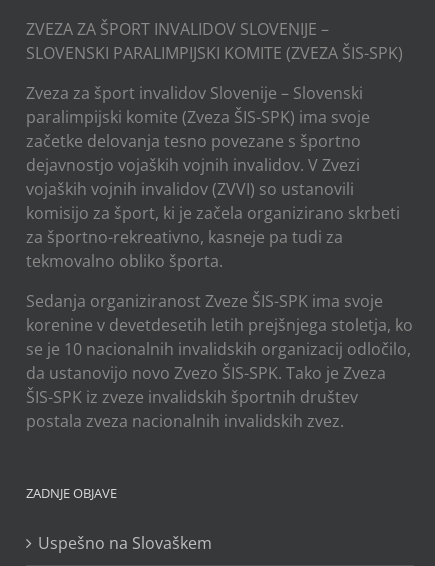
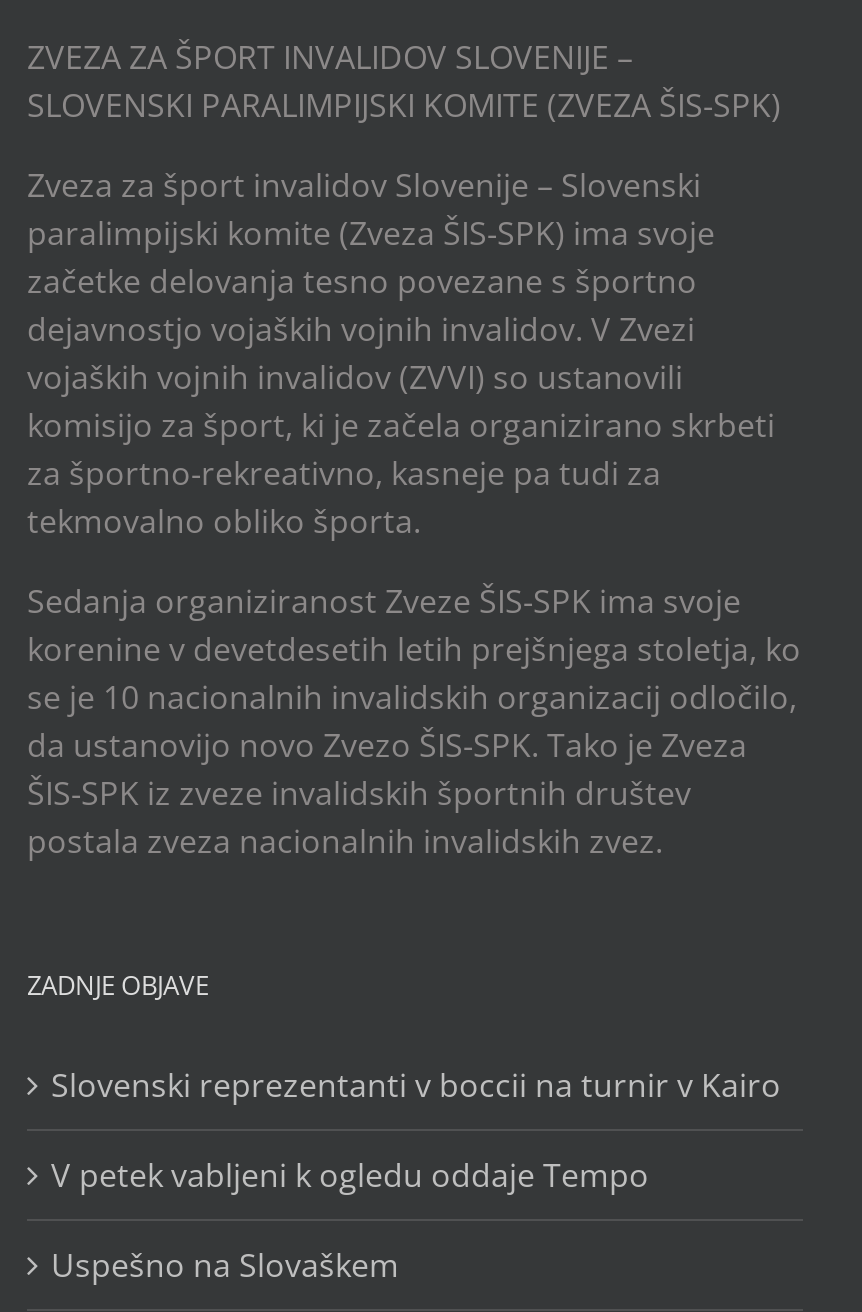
none -> [51,1063,781,1197] Slovenski reprezentanti v boccii na turnir v Kairo | V petek vabljeni k ogledu oddaje Tempo

